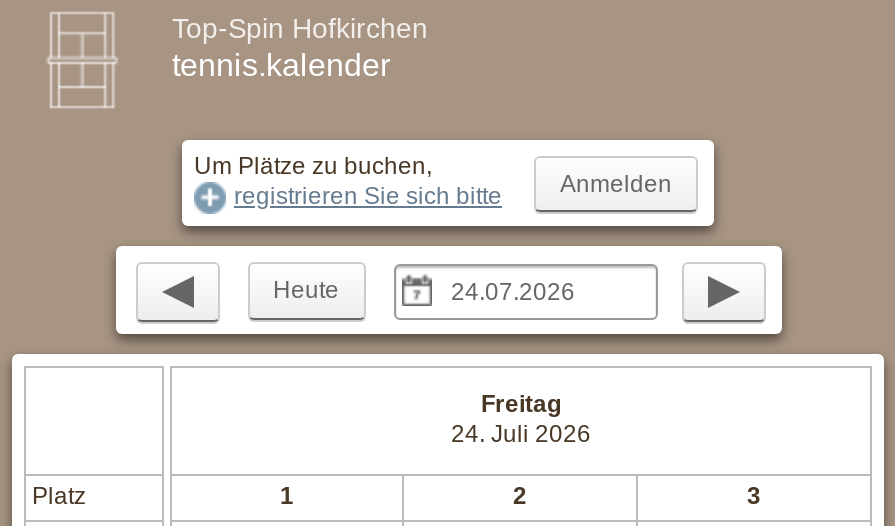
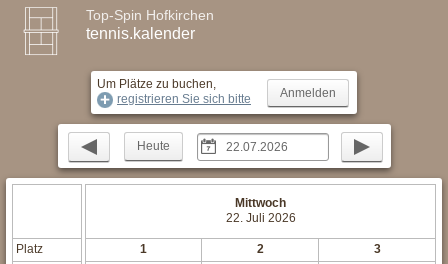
[451,390,591,448] Freitag | 24. Juli 2026 -> [225,196,295,225] Mittwoch | 22. Juli 2026

